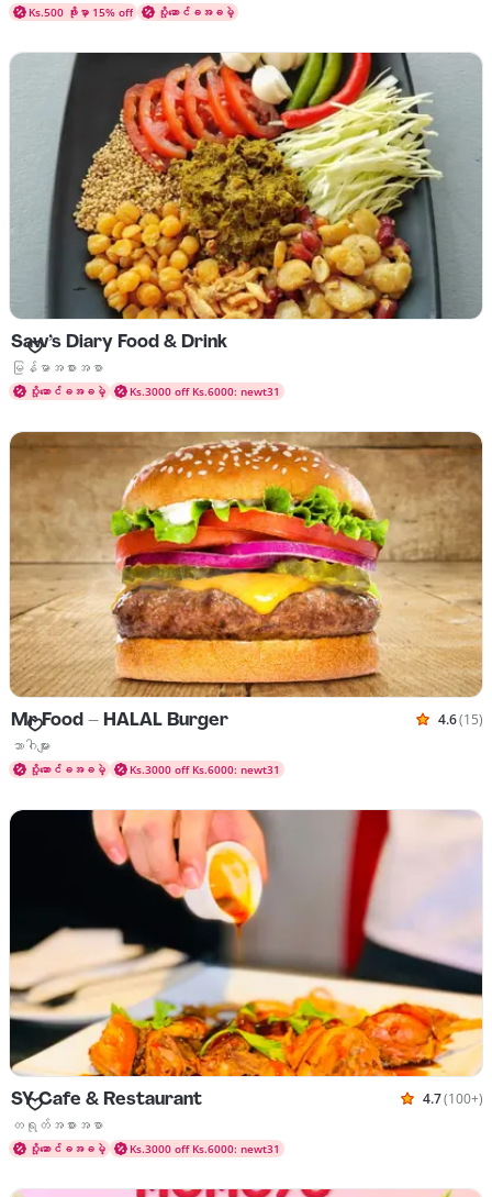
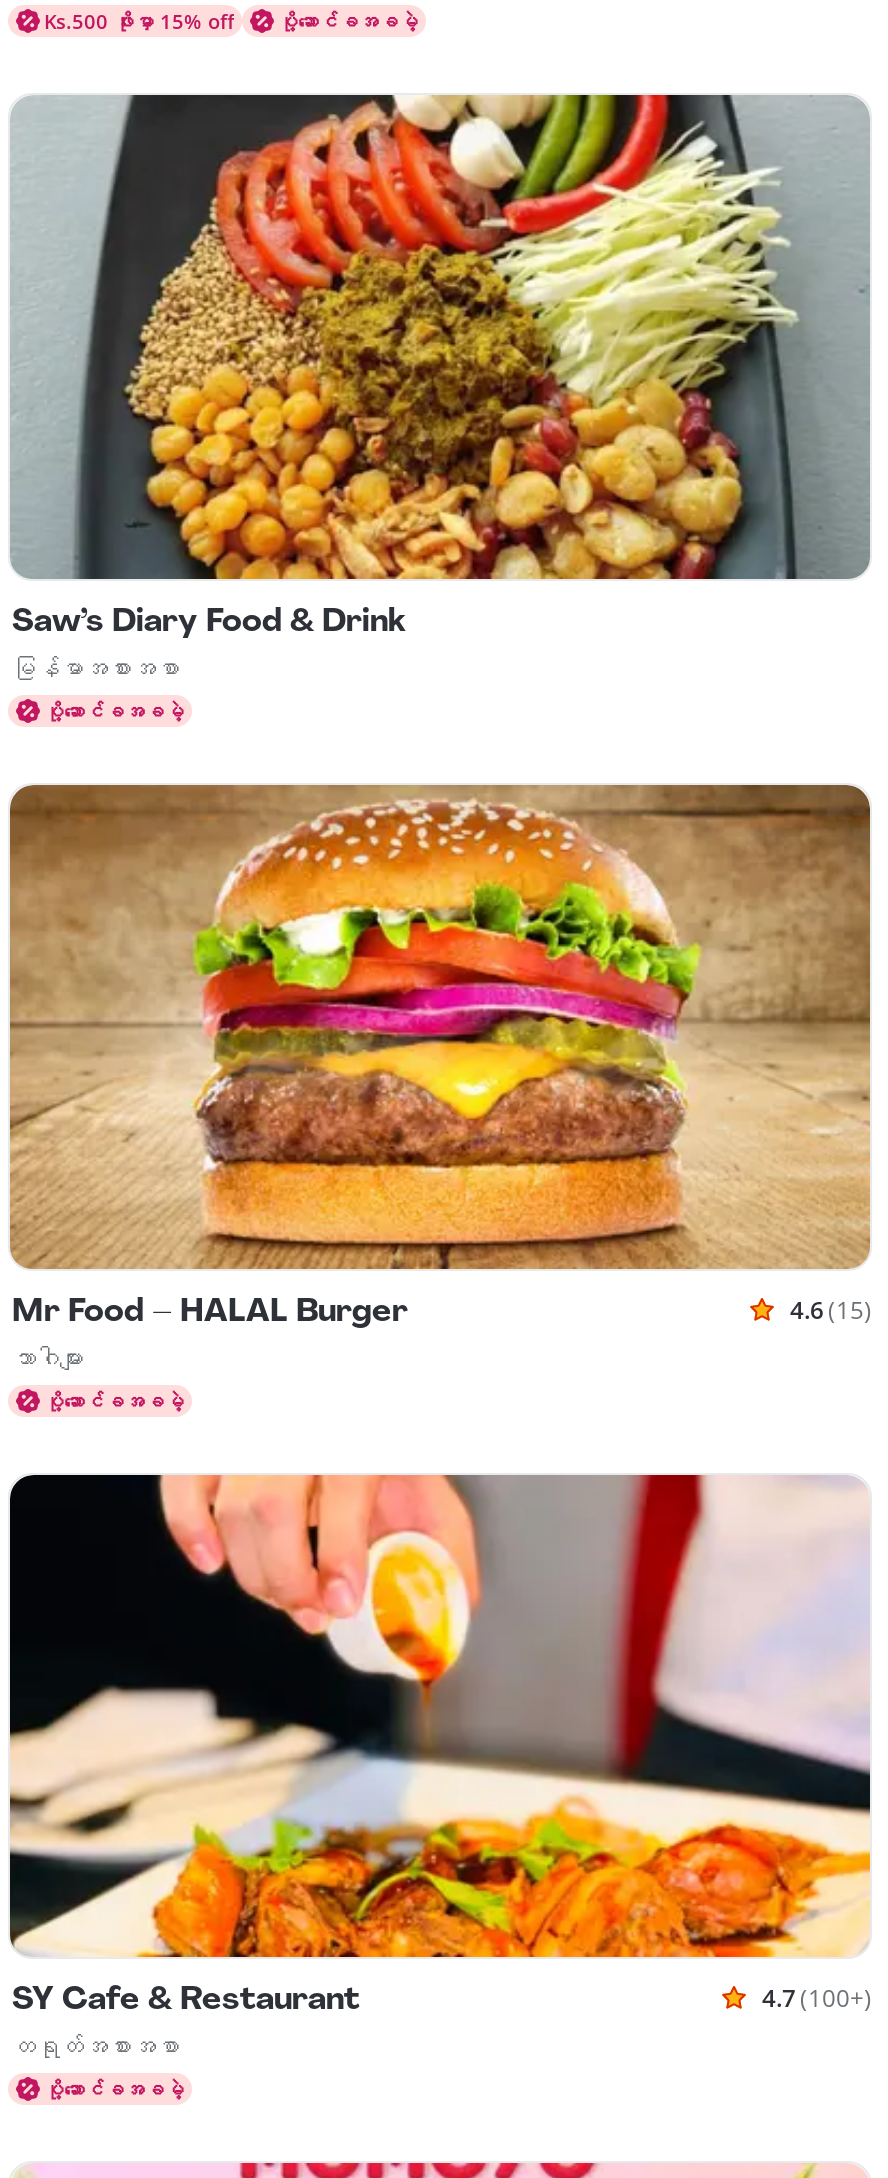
[130,383,280,399] Ks.3000 off Ks.6000: newt31 -> none
[130,762,280,777] Ks.3000 off Ks.6000: newt31 -> none
[130,1141,280,1156] Ks.3000 off Ks.6000: newt31 -> none

